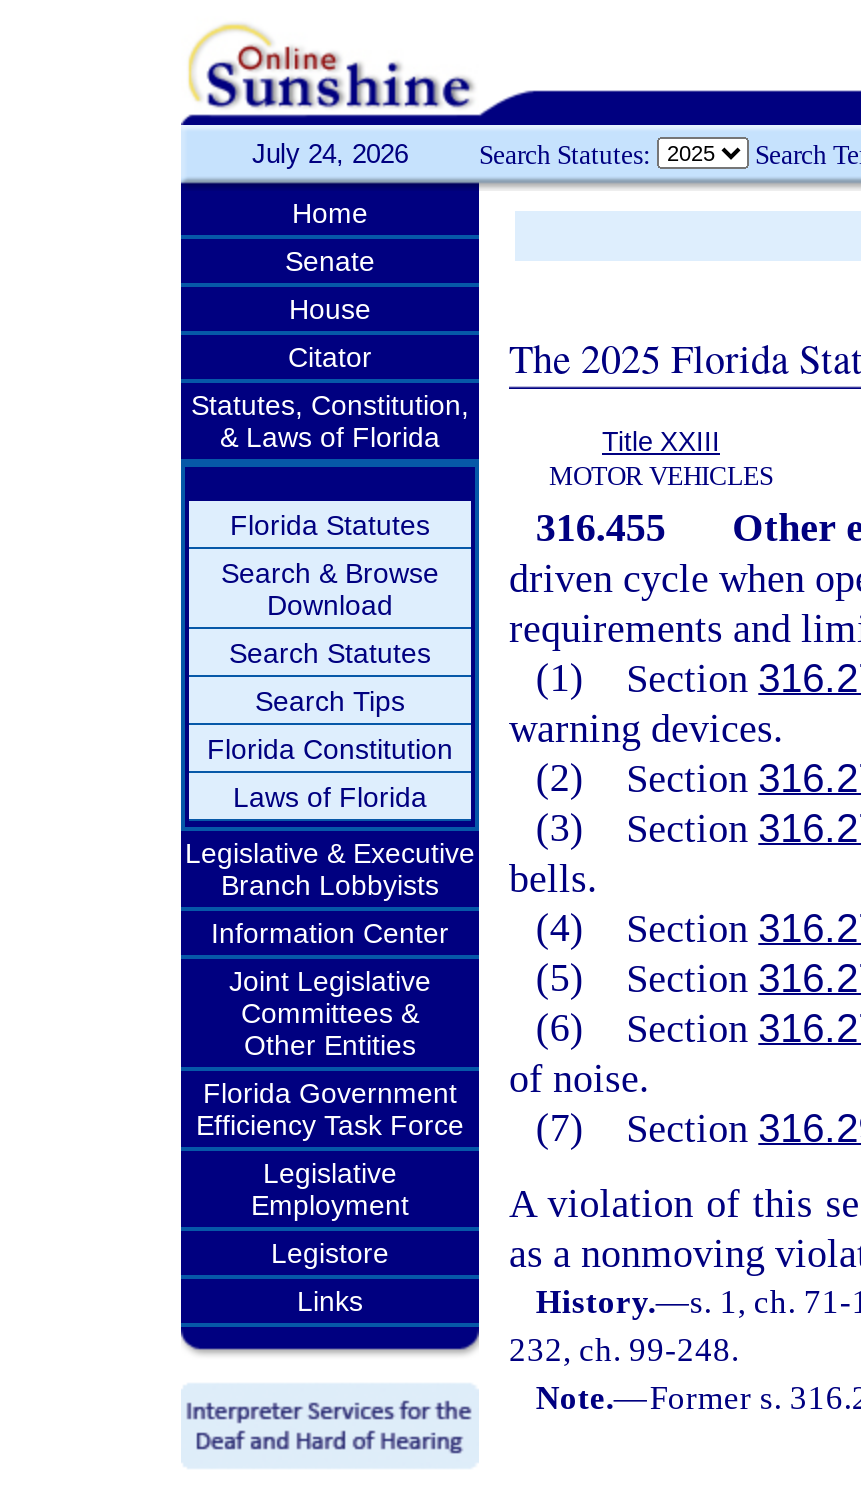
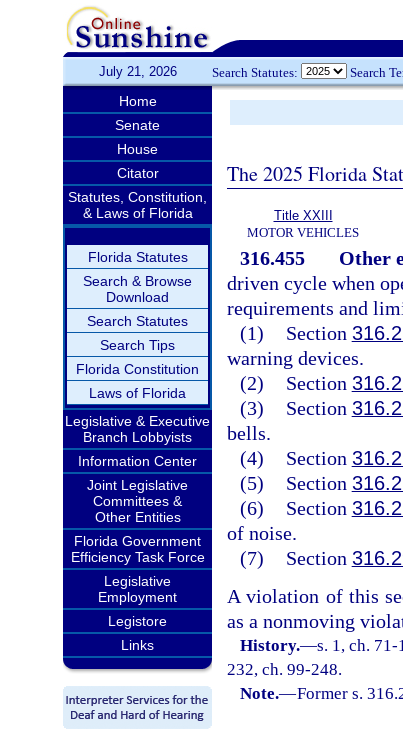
[252,139,408,169] July 24, 2026 -> [98,64,176,79] July 21, 2026

